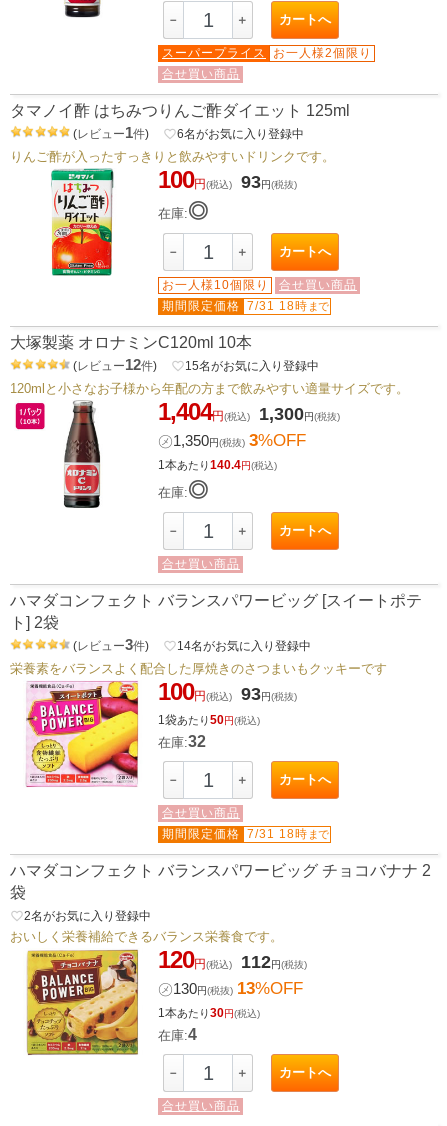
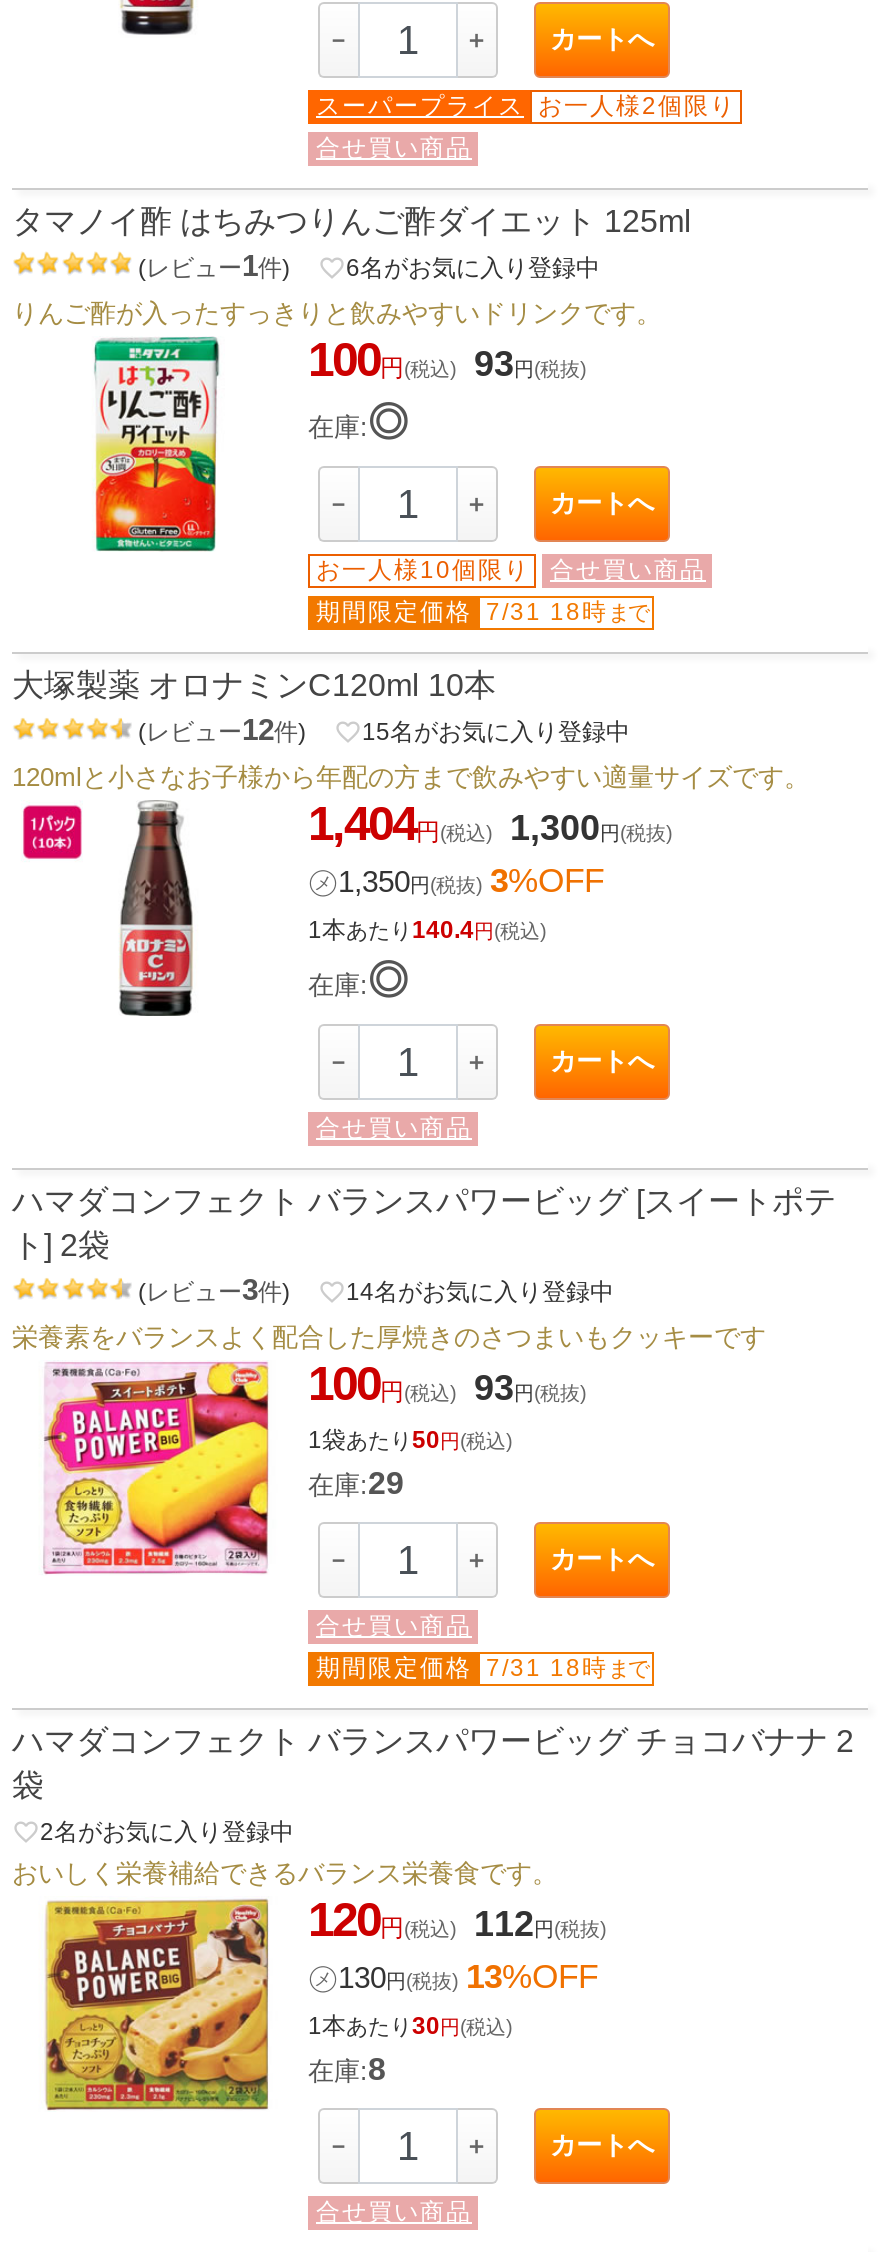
[158,733,206,750] 在庫:32 -> [308,1467,404,1501] 在庫:29
[158,1026,197,1043] 在庫:4 -> [308,2053,386,2087] 在庫:8

